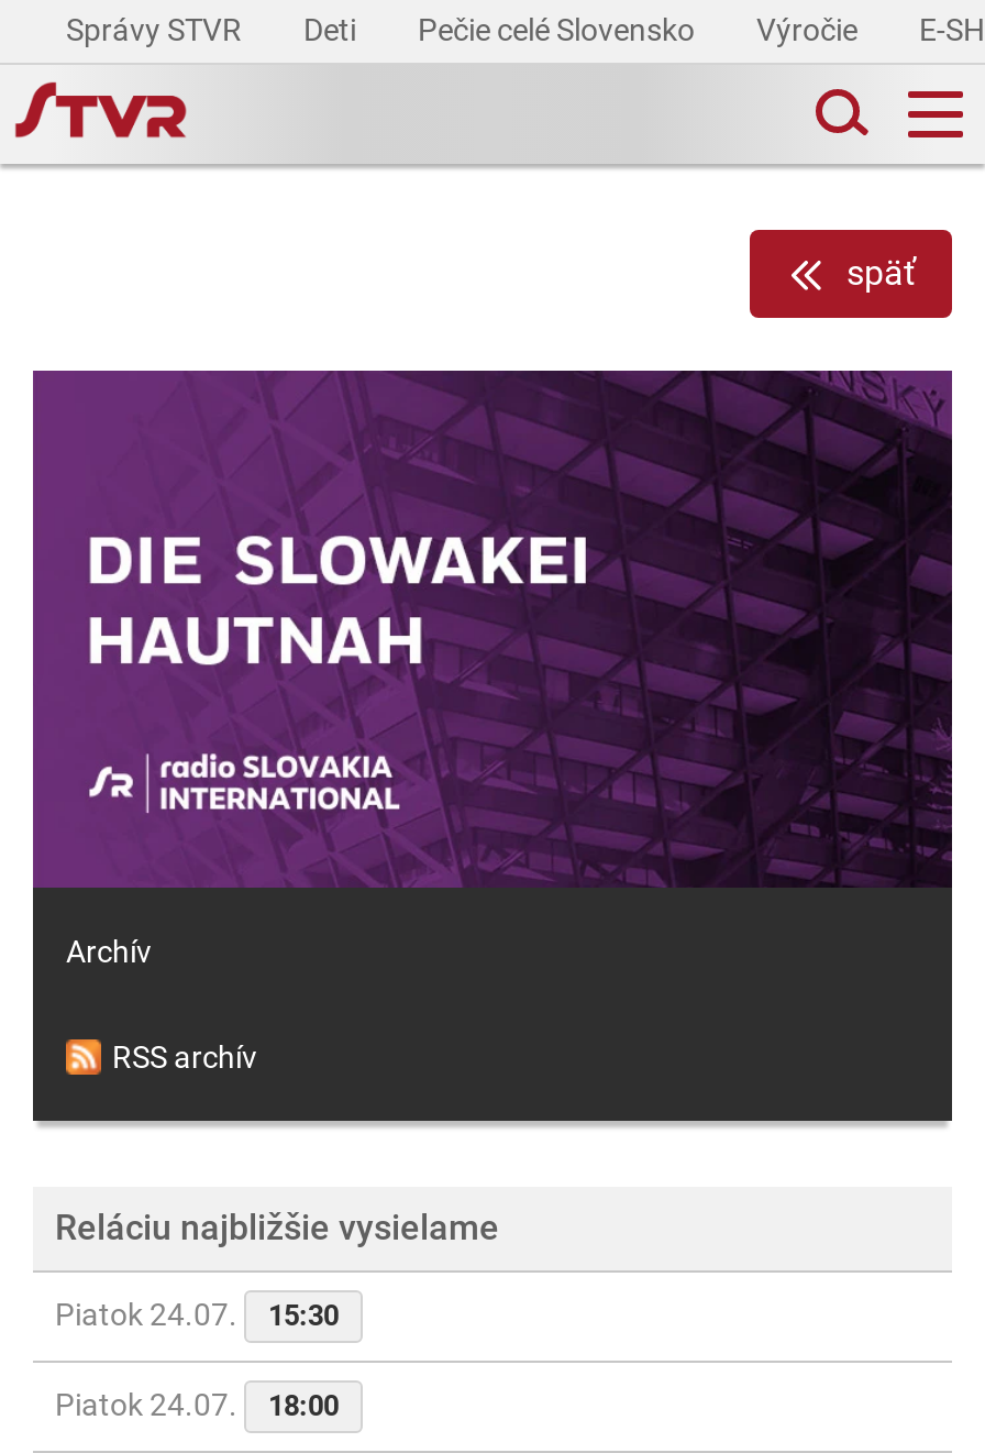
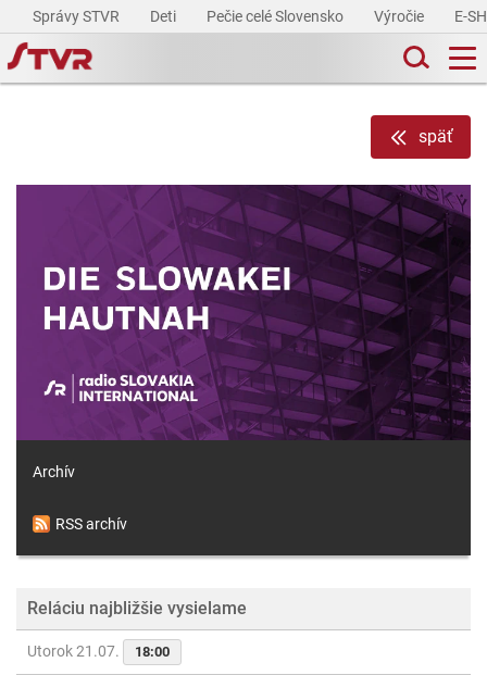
[55,1297,339,1423] Piatok 24.07. | 15:30 | Piatok 24.07. -> [27,643,123,660] Utorok 21.07.

